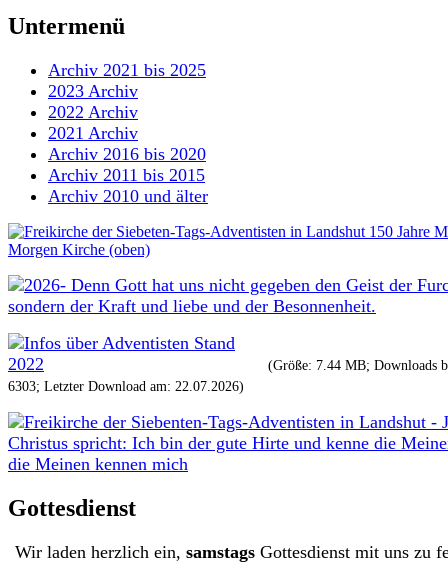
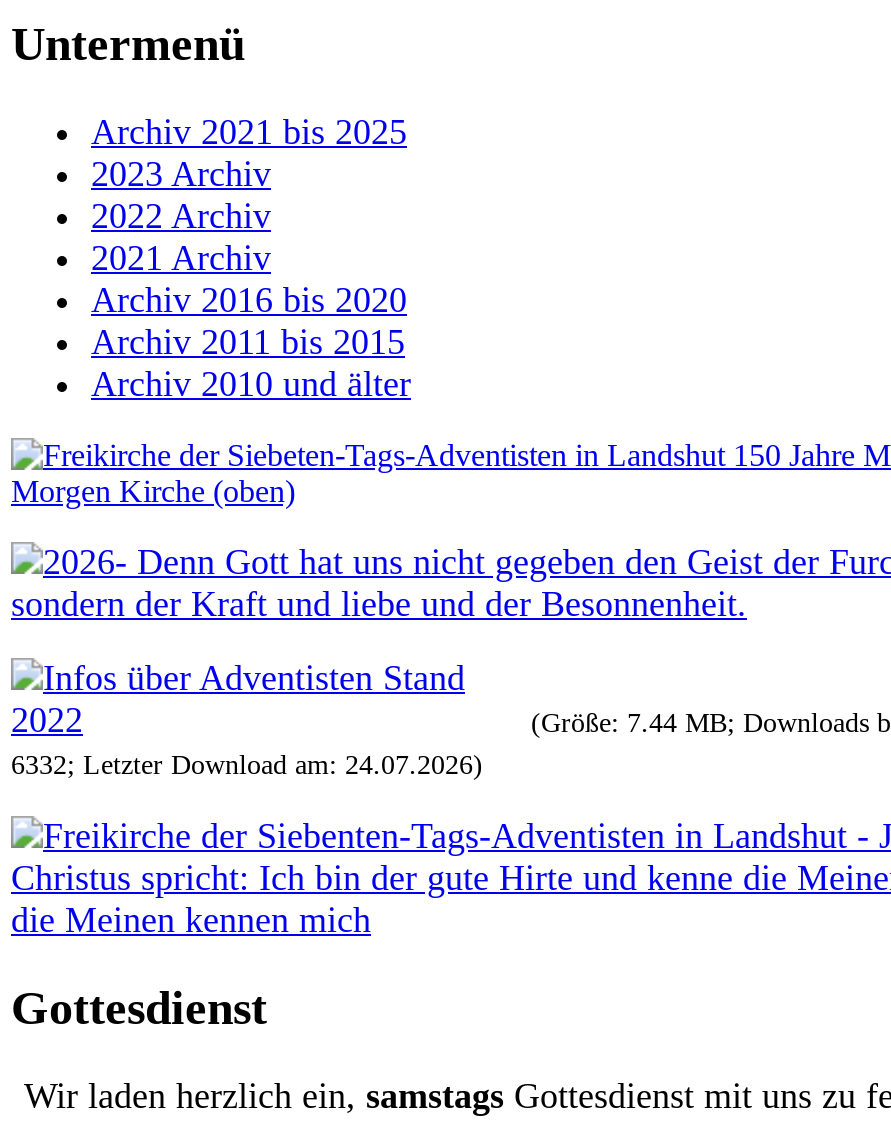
[8,378,244,394] 6303; Letzter Download am: 22.07.2026) -> [11,748,483,780] 6332; Letzter Download am: 24.07.2026)

